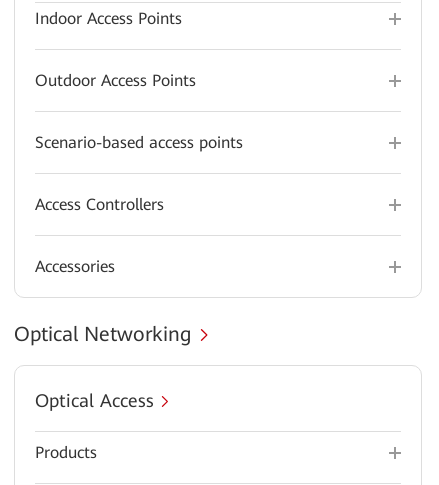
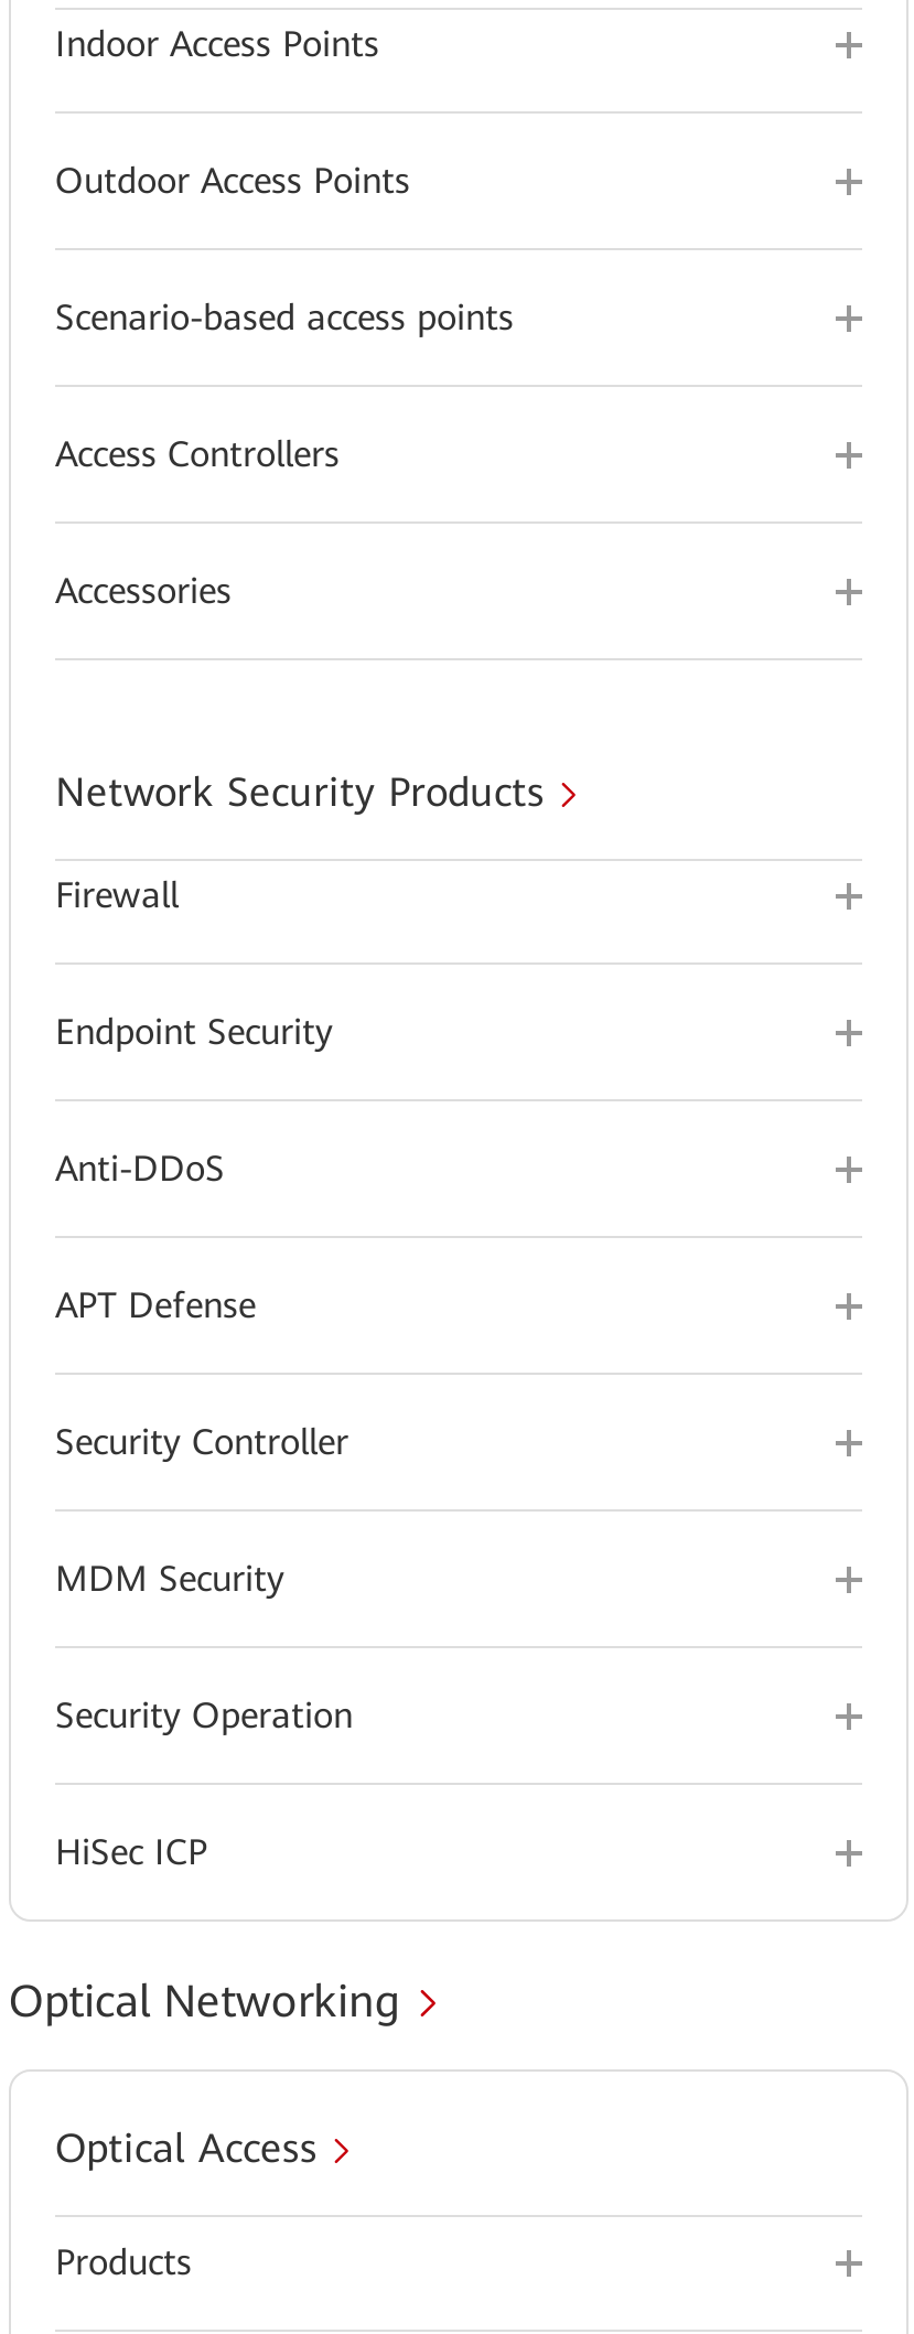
none -> [55,768,545,1873] Network Security Products | Firewall | Endpoint Security | Anti-DDoS | APT Defense | Security Controller | MDM Security | Security Operation | HiSec ICP

